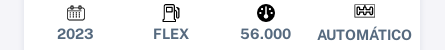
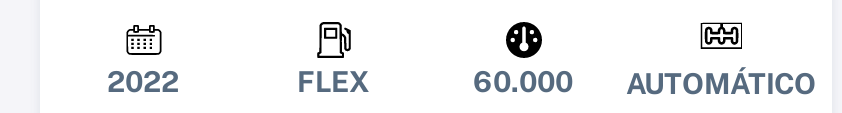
[57,25,94,42] 2023 -> [107,63,179,97] 2022
[240,25,412,43] 56.000 AUTOMÁTICO -> [473,63,816,100] 60.000 AUTOMÁTICO

